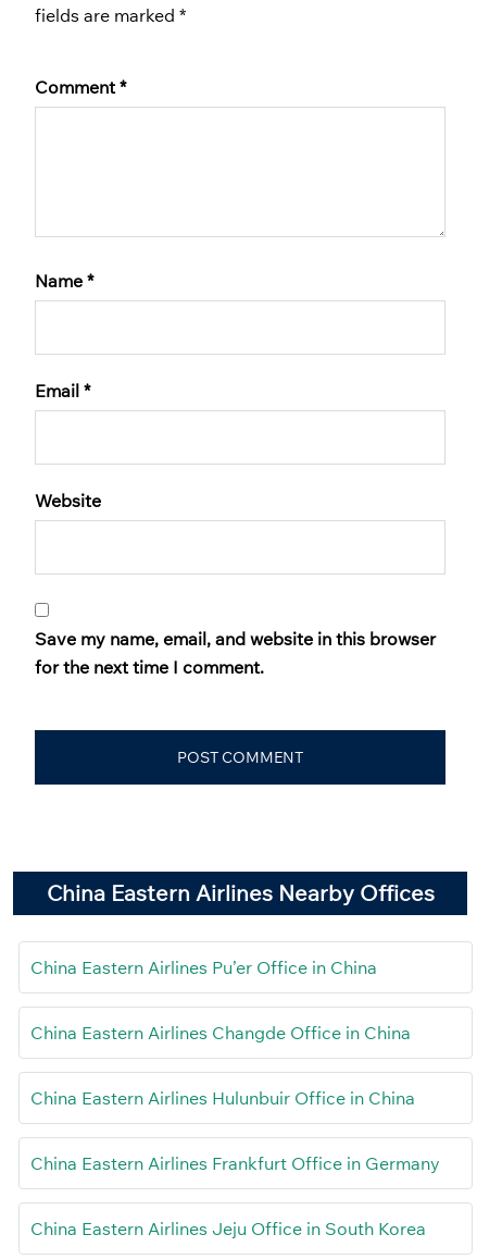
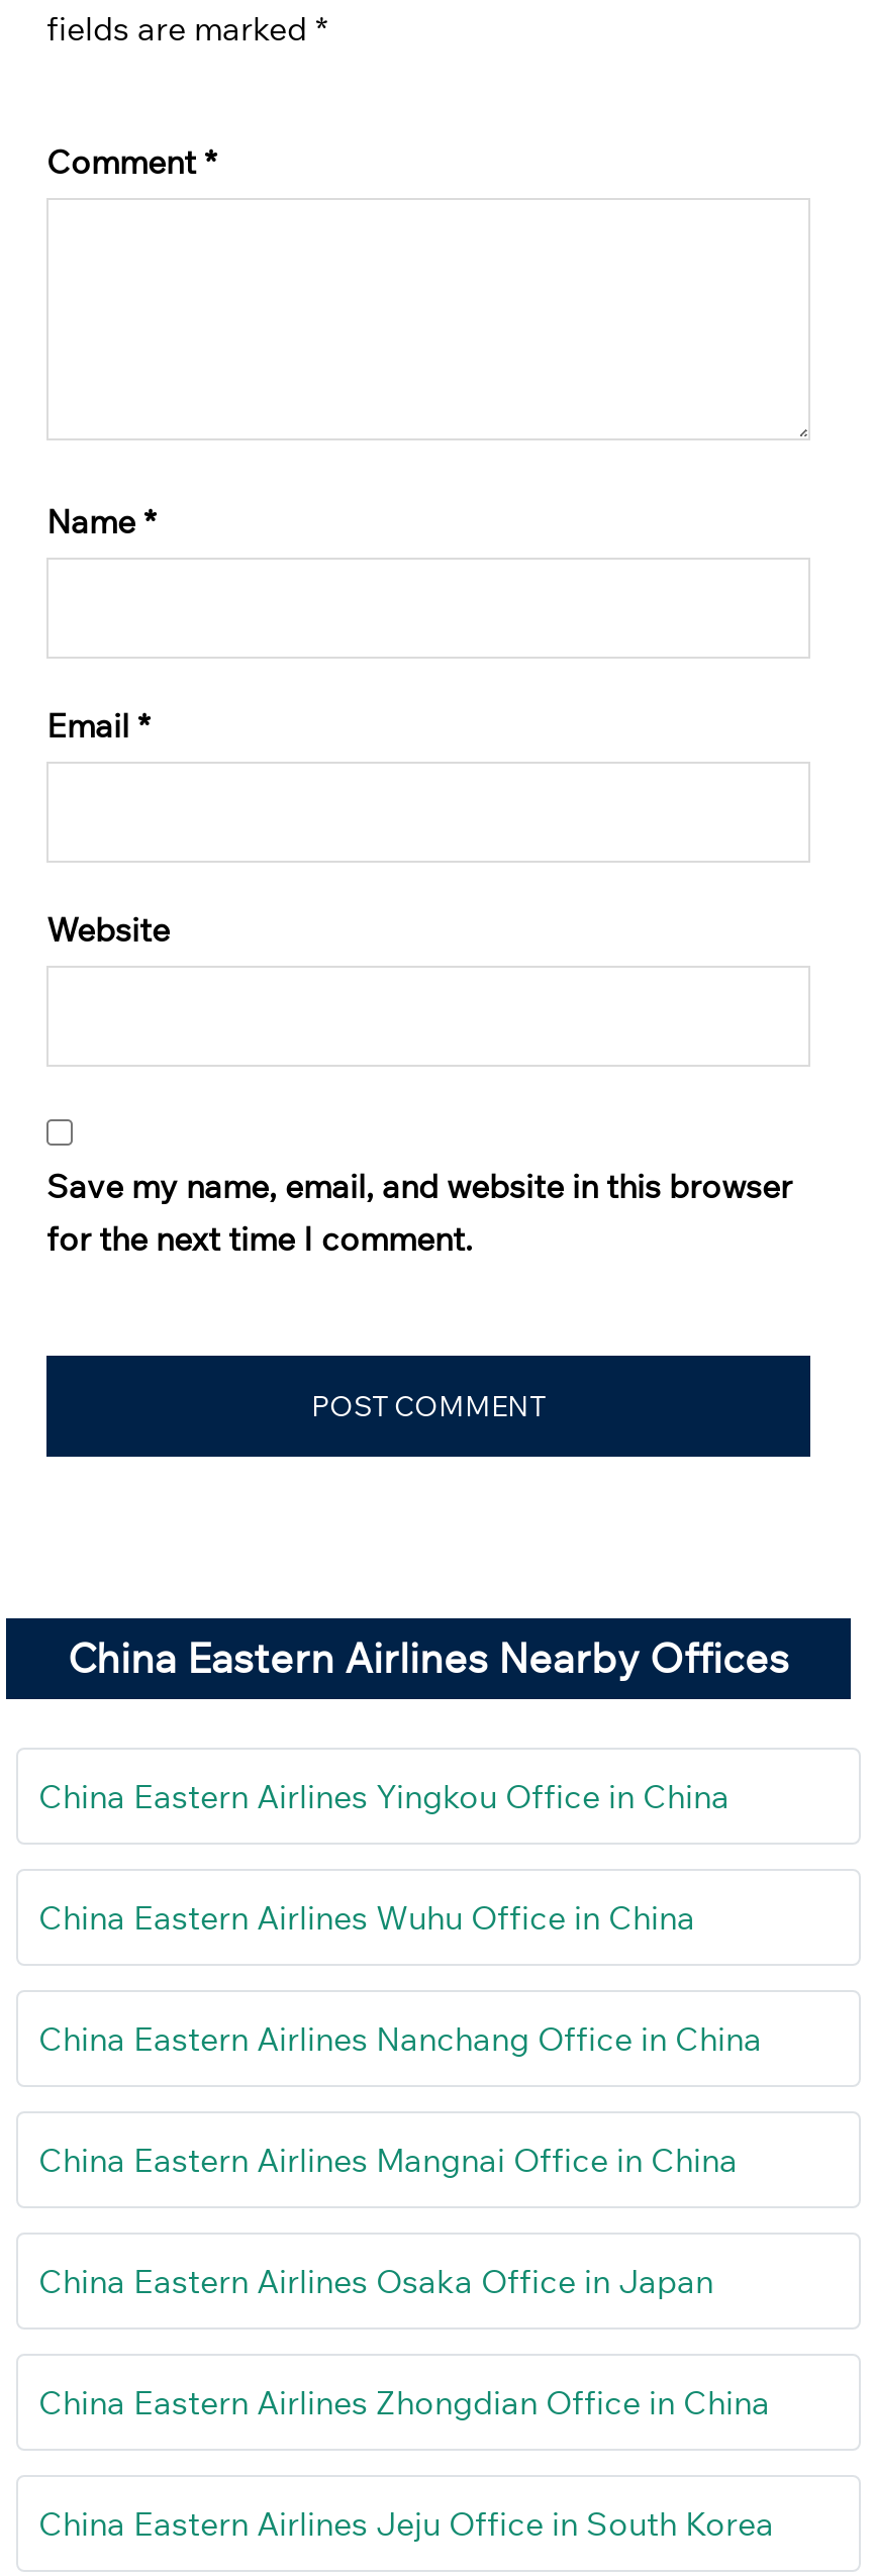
[30,956,440,1174] China Eastern Airlines Pu’er Office in China | China Eastern Airlines Changde Office in China | China Eastern Airlines Hulunbuir Office in China | China Eastern Airlines Frankfurt Office in Germany -> [38,1776,770,2422] China Eastern Airlines Yingkou Office in China | China Eastern Airlines Wuhu Office in China | China Eastern Airlines Nanchang Office in China | China Eastern Airlines Mangnai Office in China | China Eastern Airlines Osaka Office in Japan | China Eastern Airlines Zhongdian Office in China

